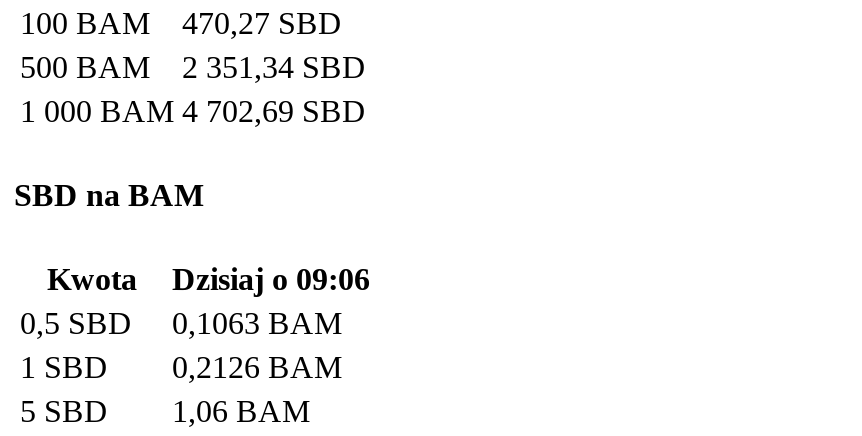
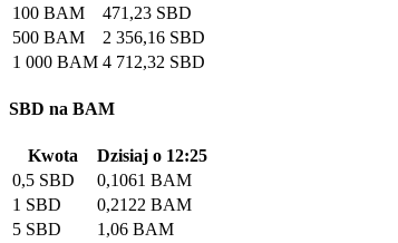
[20,6,342,40] 100 BAM 470,27 SBD -> [12,3,192,22] 100 BAM 471,23 SBD
[20,50,366,84] 500 BAM 2 351,34 SBD -> [12,28,205,47] 500 BAM 2 356,16 SBD
[20,94,366,128] 1 000 BAM 4 702,69 SBD -> [12,52,205,71] 1 000 BAM 4 712,32 SBD
[47,263,370,297] Kwota Dzisiaj o 09:06 -> [27,146,207,165] Kwota Dzisiaj o 12:25
[20,307,342,341] 0,5 SBD 0,1063 BAM -> [12,171,192,190] 0,5 SBD 0,1061 BAM
[20,351,342,385] 1 SBD 0,2126 BAM -> [12,196,192,214] 1 SBD 0,2122 BAM

